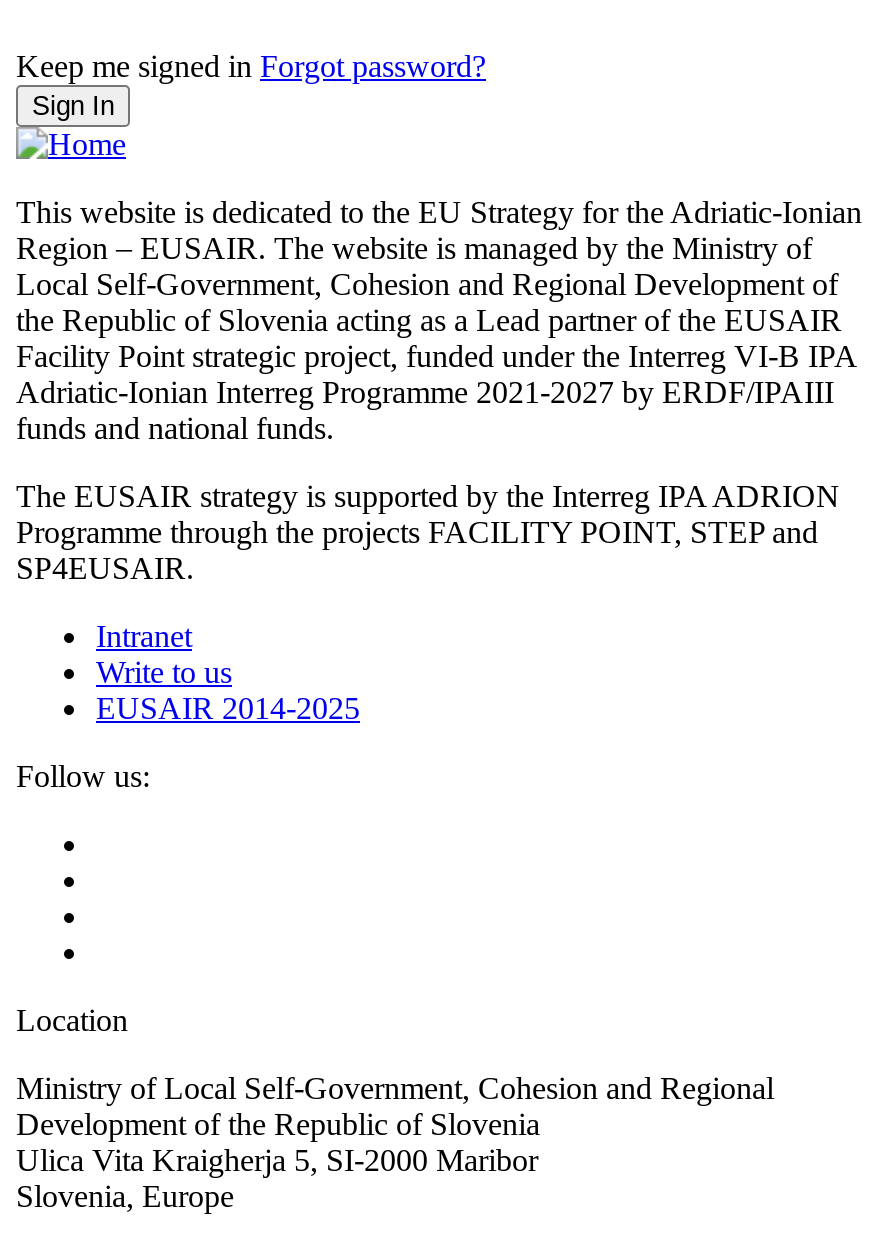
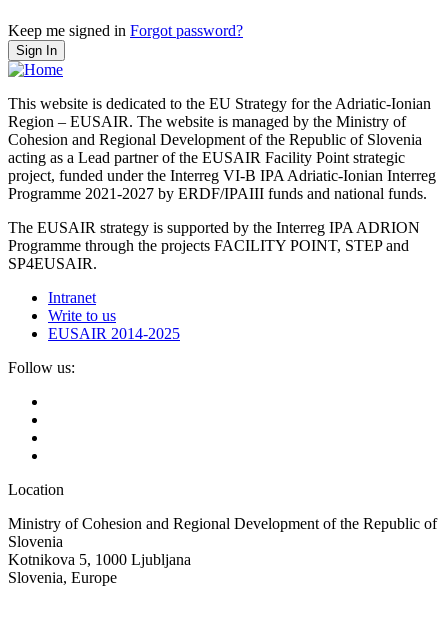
[16,268,856,446] Local Self-Government, Cohesion and Regional Development of | the Republic of Slovenia acting as a Lead partner of the EUSAIR | Facility Point strategic project, funded under the Interreg VI-B IPA | Adriatic-Ionian Interreg Programme 2021-2027 by ERDF/IPAIII | funds and national funds. -> [8,131,436,202] Cohesion and Regional Development of the Republic of Slovenia | acting as a Lead partner of the EUSAIR Facility Point strategic | project, funded under the Interreg VI-B IPA Adriatic-Ionian Interreg | Programme 2021-2027 by ERDF/IPAIII funds and national funds.
[16,1072,774,1178] Ministry of Local Self-Government, Cohesion and Regional | Development of the Republic of Slovenia | Ulica Vita Kraigherja 5, SI-2000 Maribor -> [8,515,437,568] Ministry of Cohesion and Regional Development of the Republic of | Slovenia | Kotnikova 5, 1000 Ljubljana

